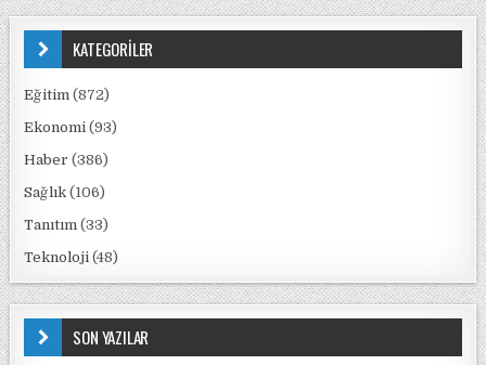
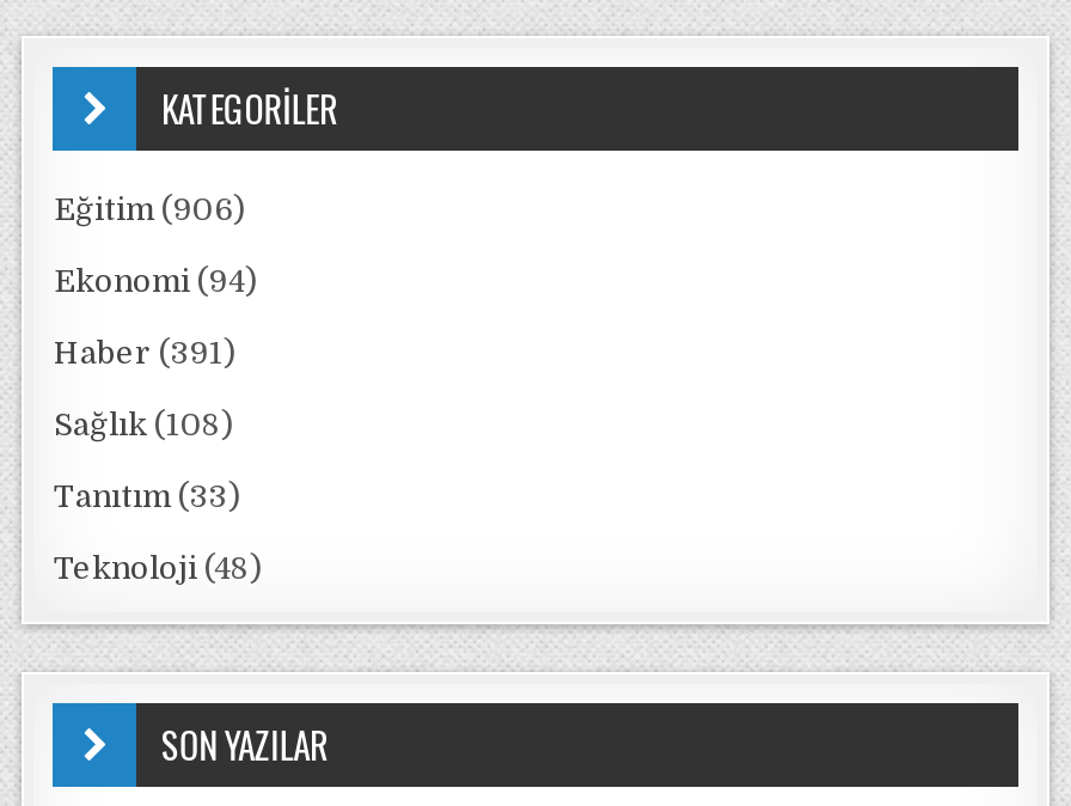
[24,87,110,103] Eğitim (872) -> [54,191,245,227] Eğitim (906)
[24,119,118,135] Ekonomi (93) -> [54,263,257,299] Ekonomi (94)
[24,152,109,168] Haber (386) -> [54,335,235,371] Haber (391)
[24,184,106,200] Sağlık (106) -> [54,407,233,442] Sağlık (108)

